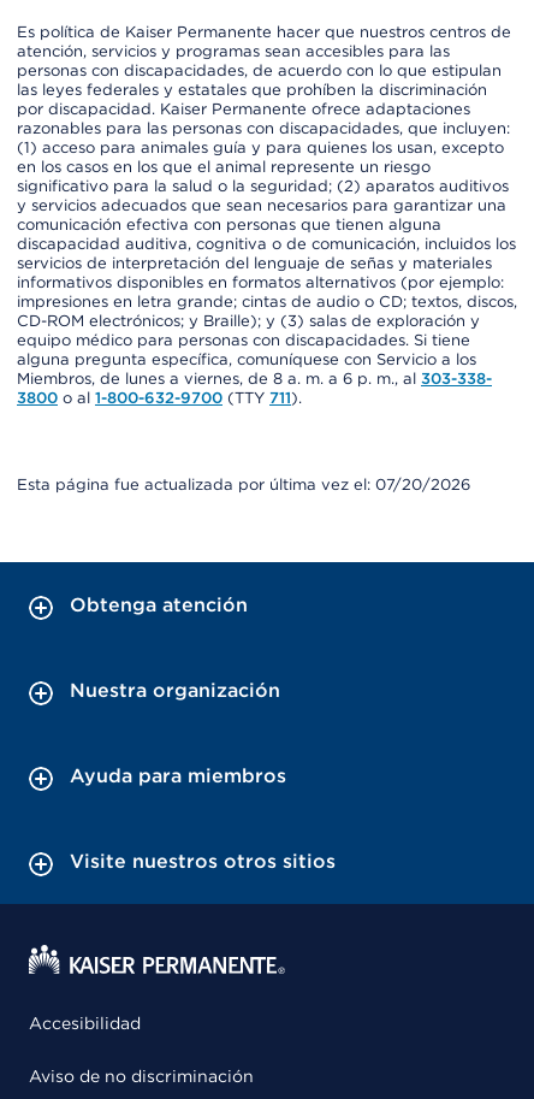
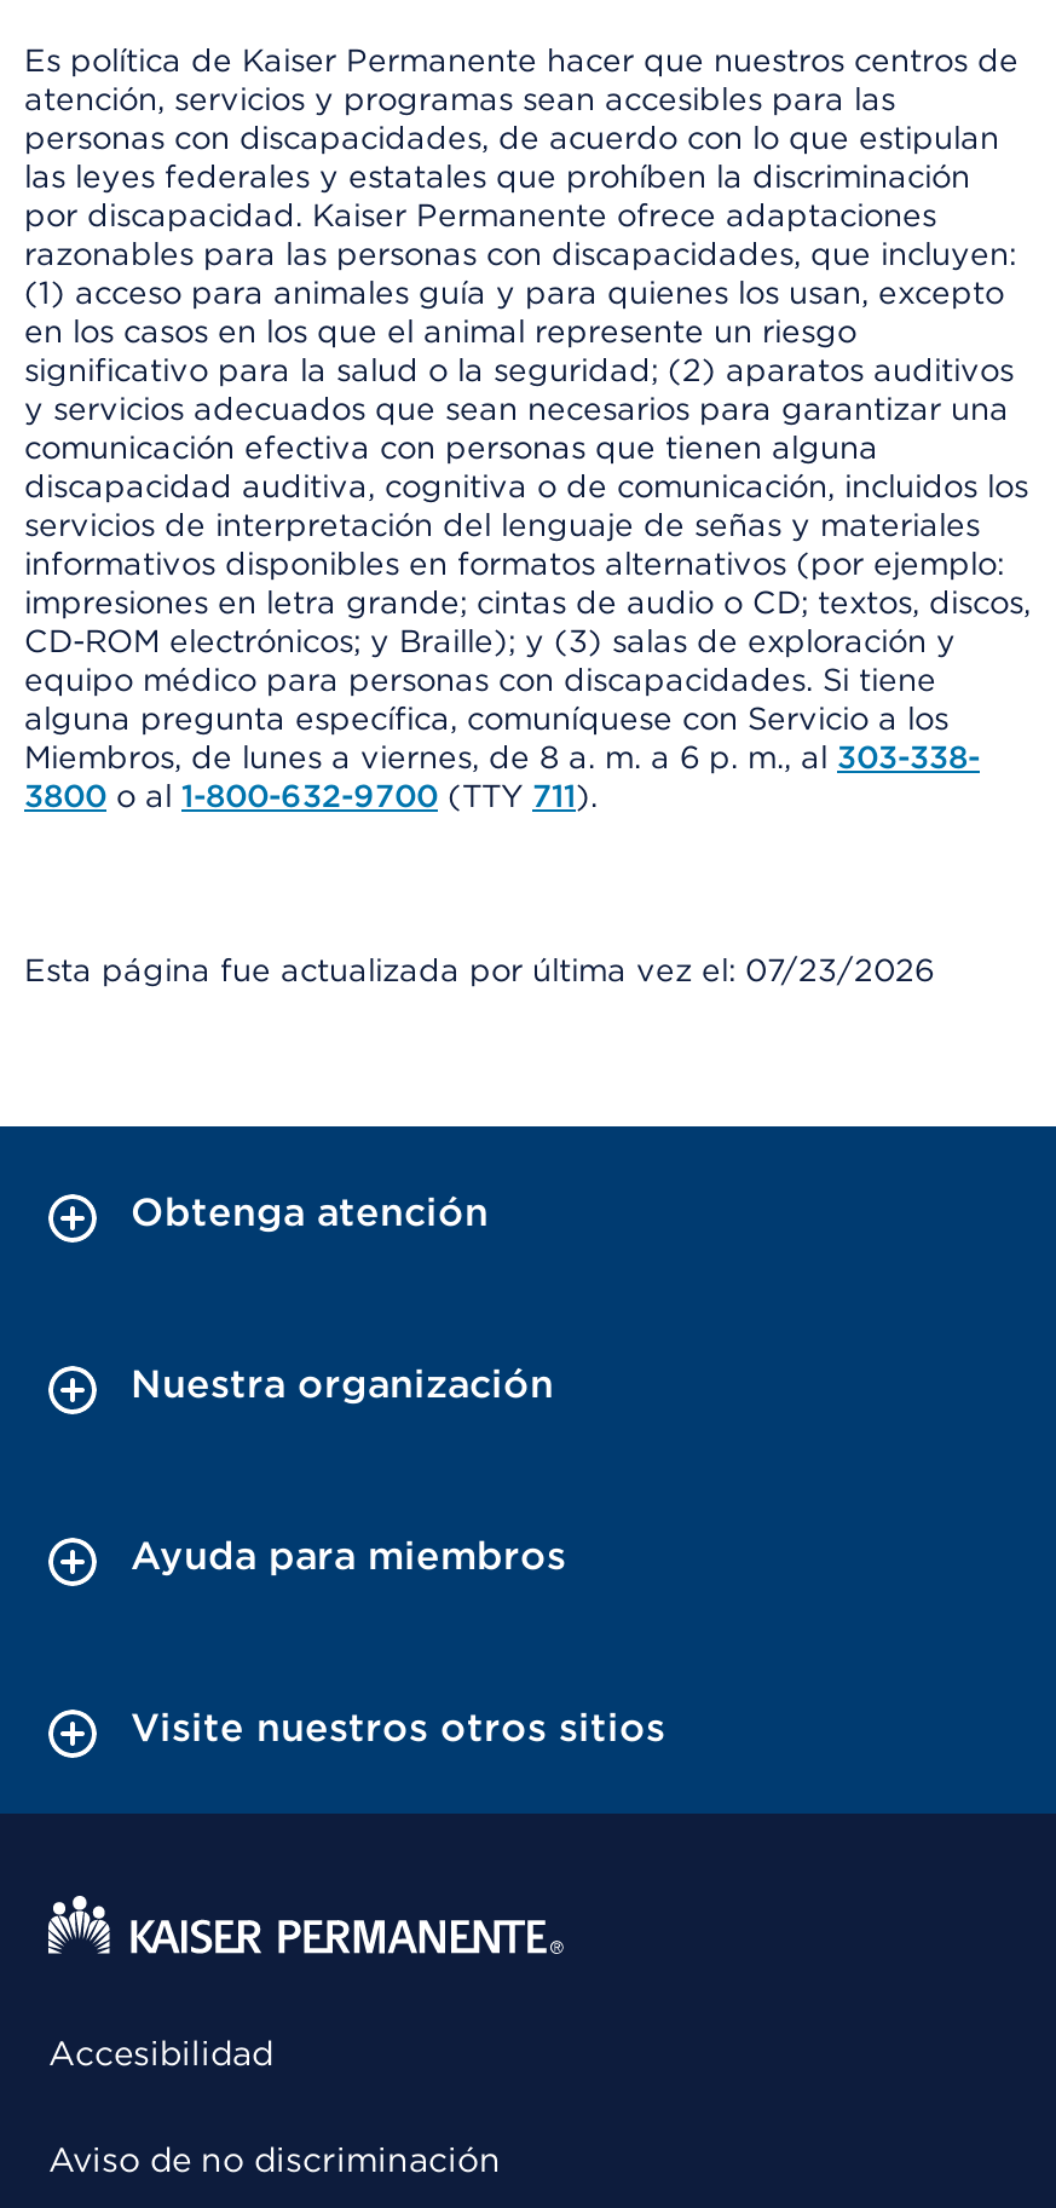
[17,475,470,494] Esta página fue actualizada por última vez el: 07/20/2026 -> [24,952,934,988] Esta página fue actualizada por última vez el: 07/23/2026

